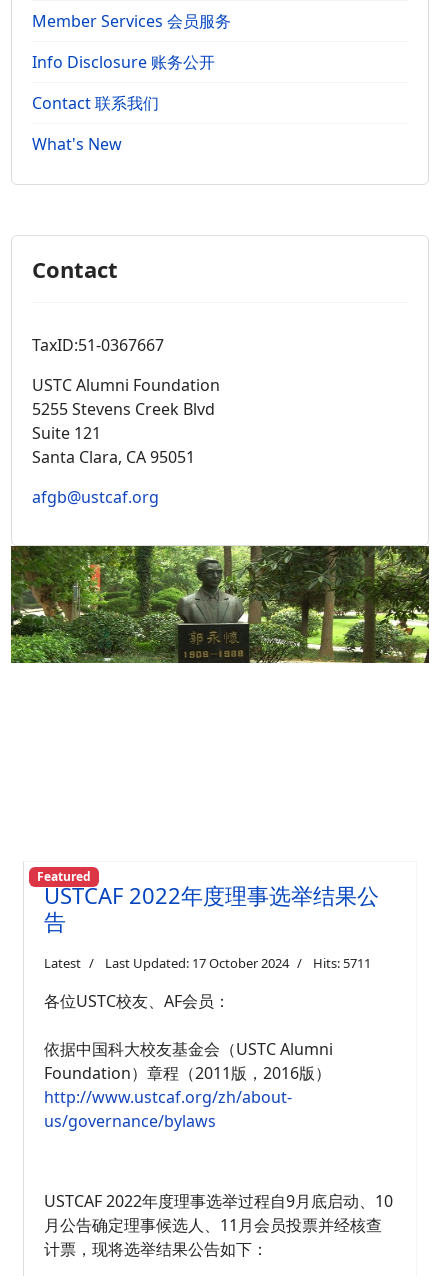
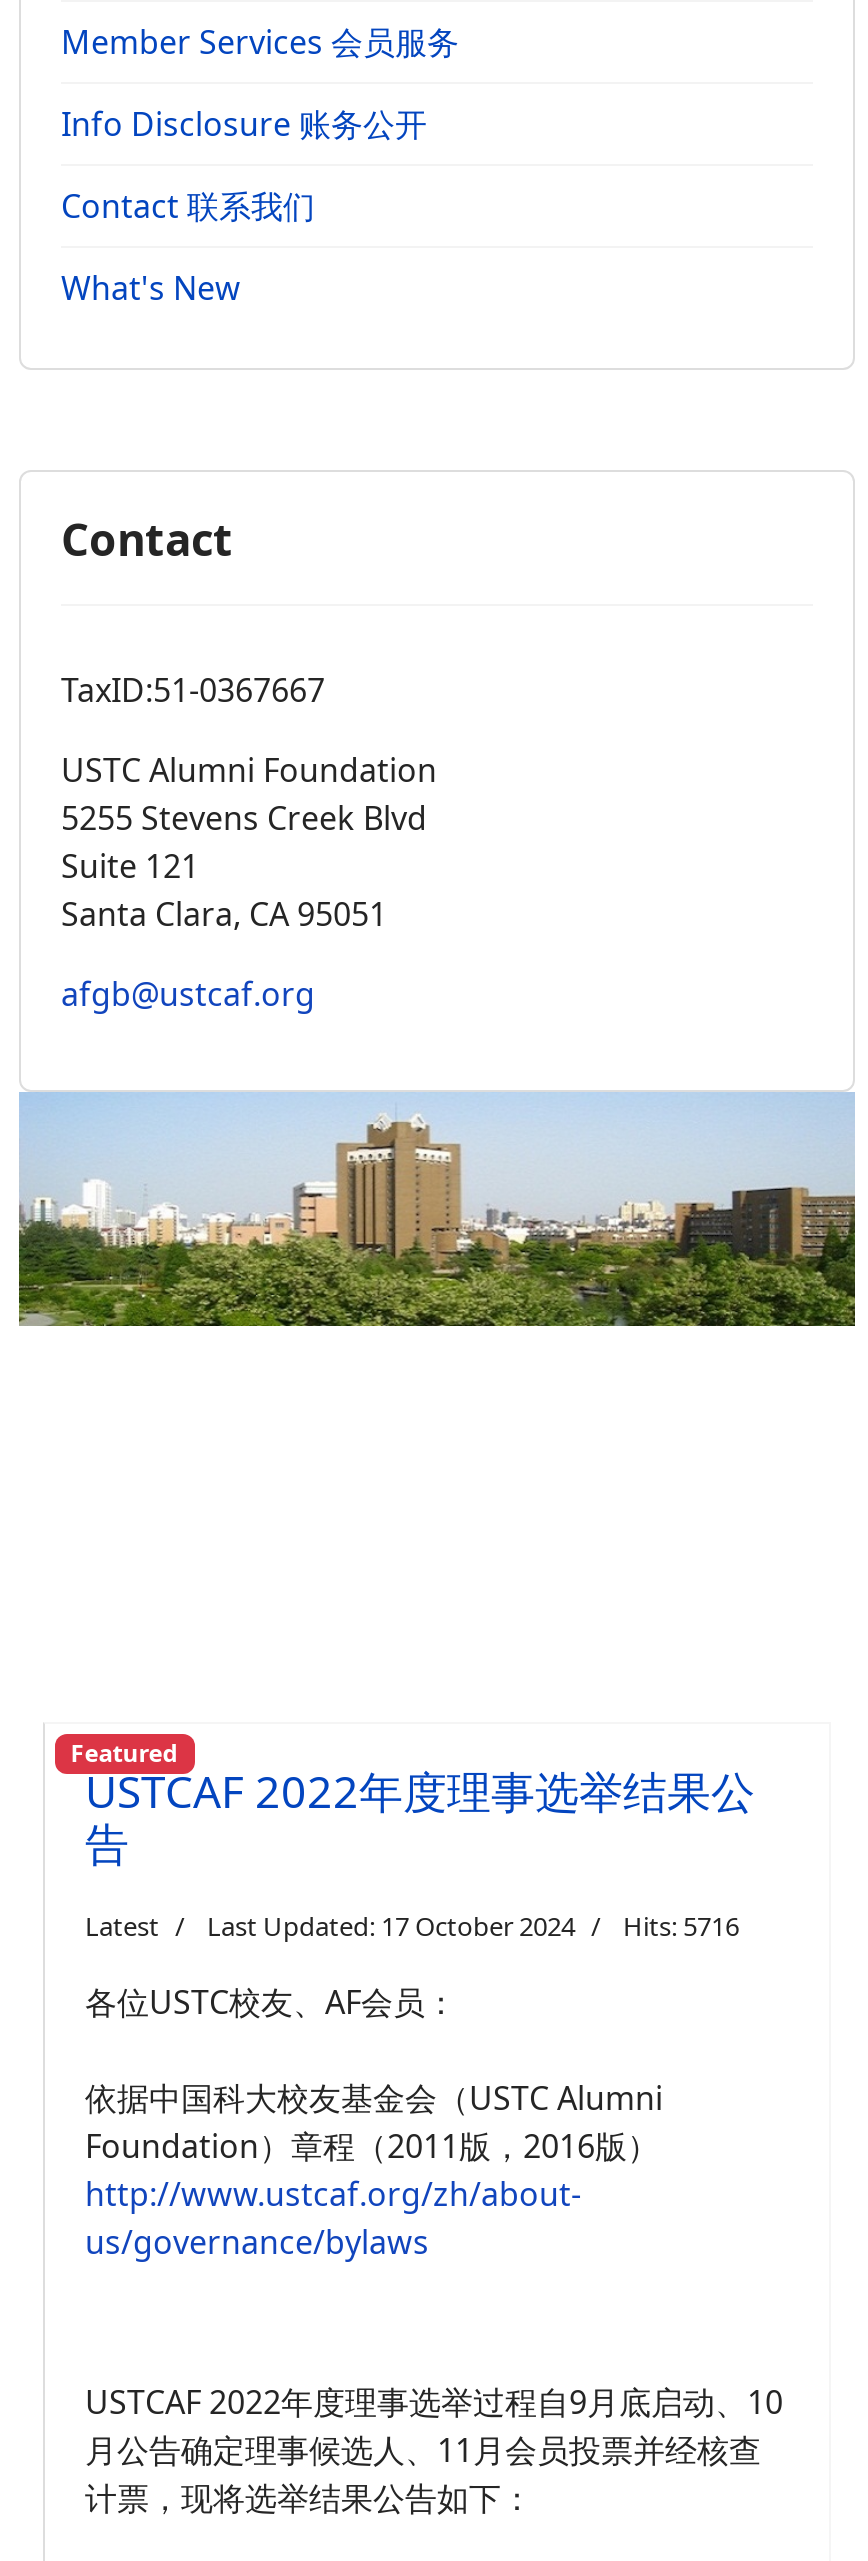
[10,545,430,664] [image] -> [19,1092,857,1328] [image]
[44,954,371,972] Latest Last Updated: 17 October 2024 Hits: 5711 -> [85,1908,739,1944] Latest Last Updated: 17 October 2024 Hits: 5716

